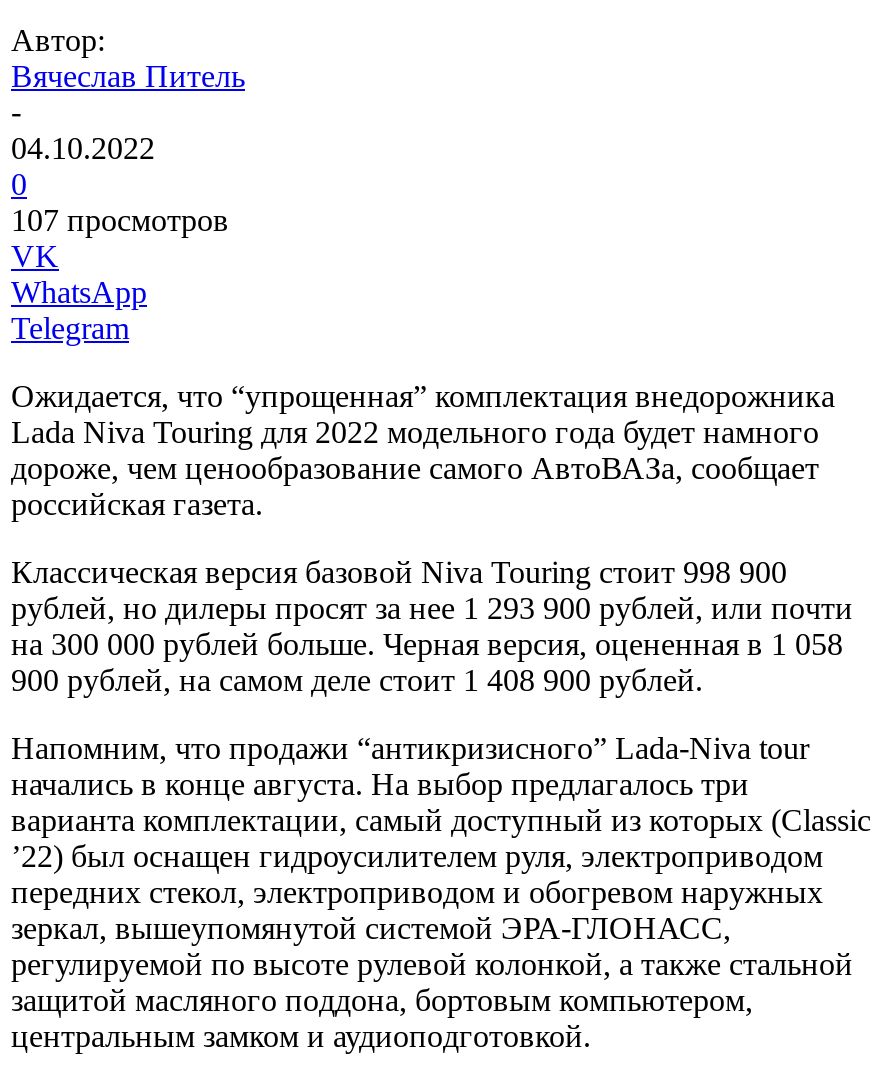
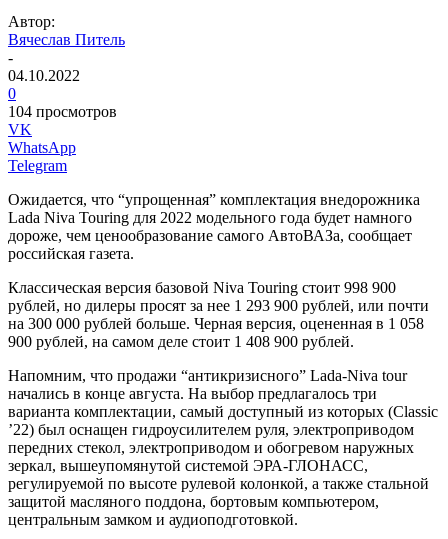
[11,203,229,237] 107 просмотров -> [8,103,117,120] 104 просмотров

